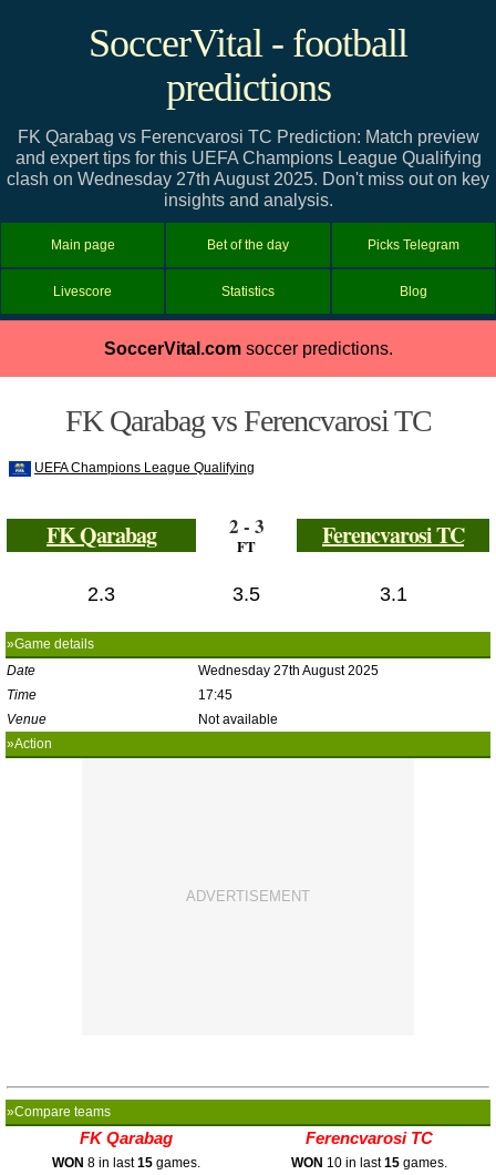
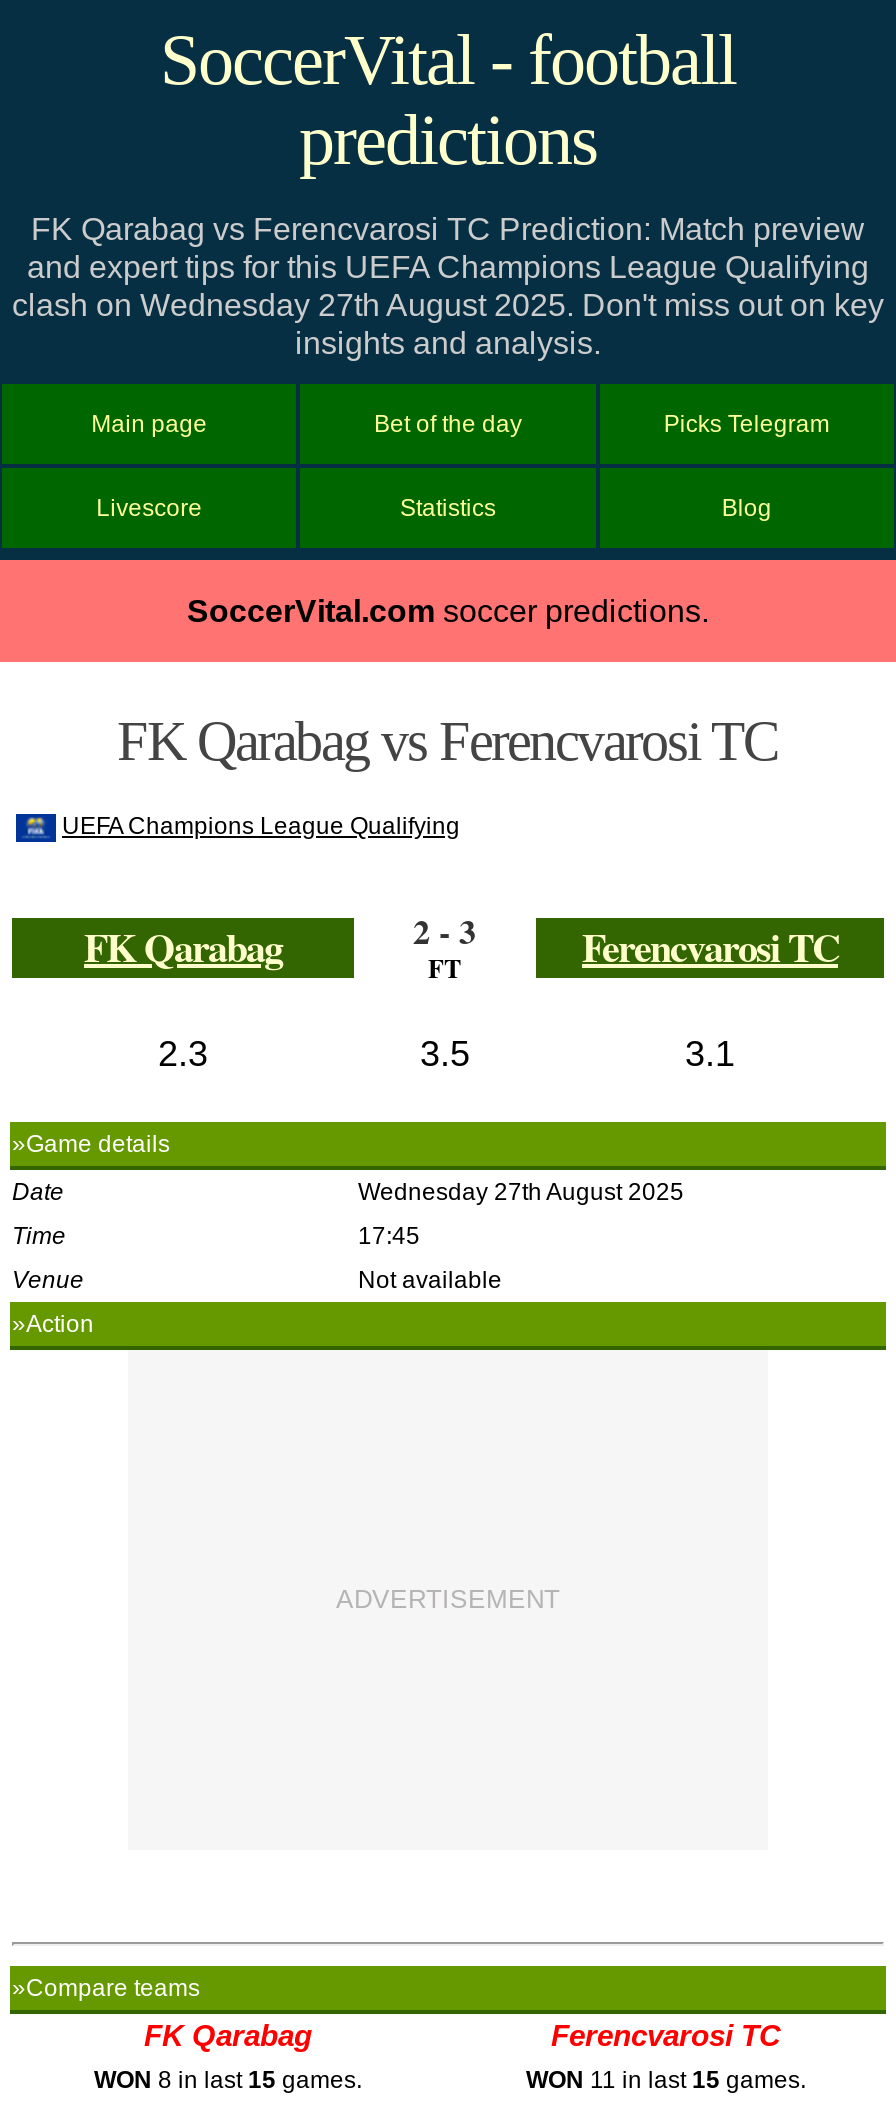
[291,1155,447,1171] WON 10 in last 15 games. -> [526,2066,806,2094] WON 11 in last 15 games.

